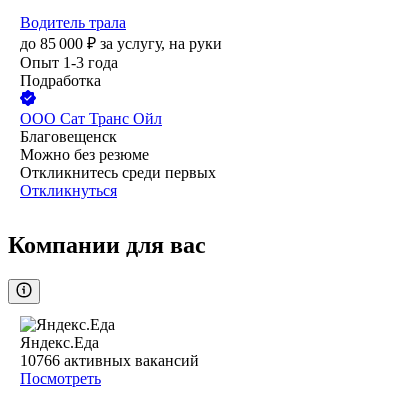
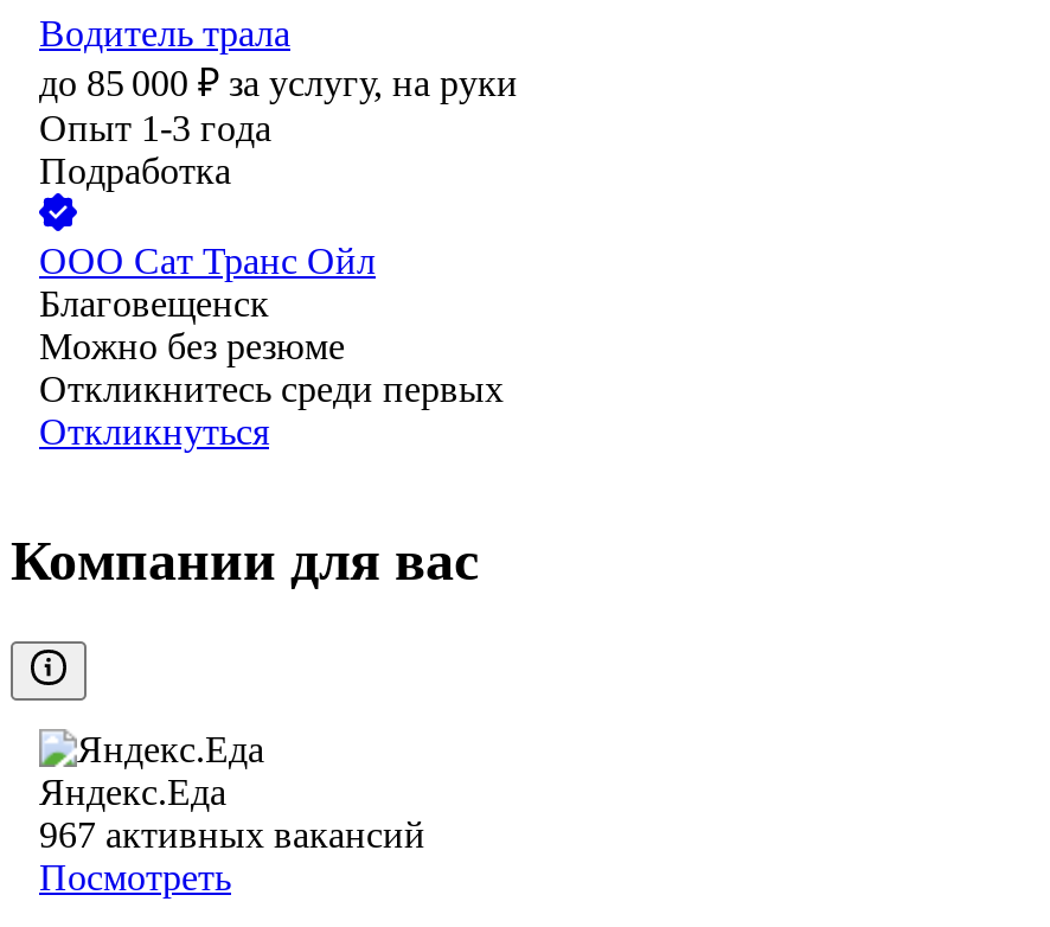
[20,352,199,369] 10766 активных вакансий -> [39,815,425,855] 967 активных вакансий

